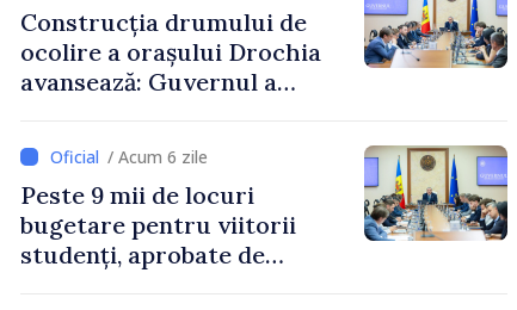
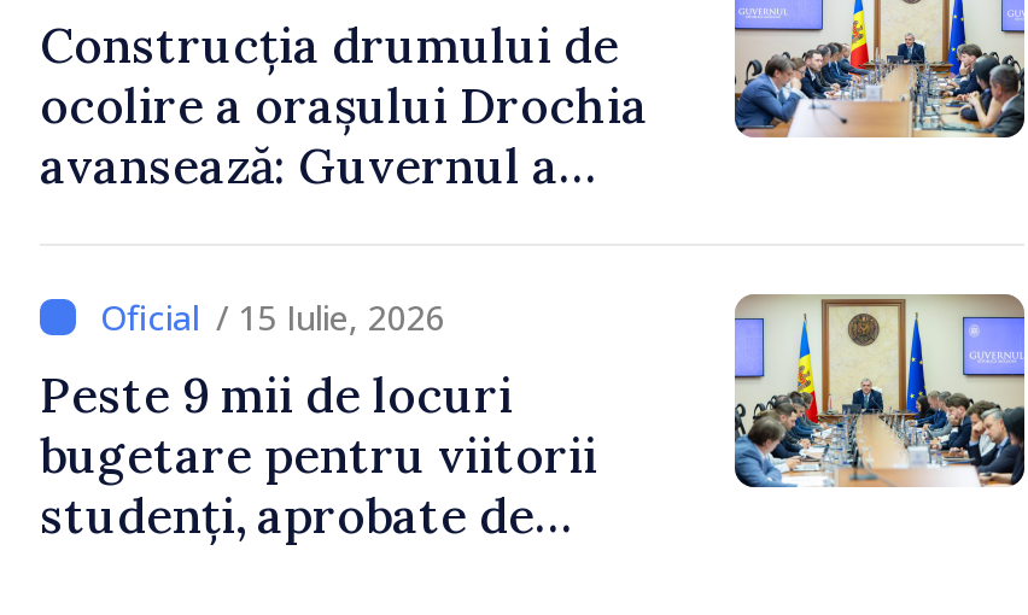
[107,145,208,168] / Acum 6 zile -> [216,293,445,339] / 15 Iulie, 2026

